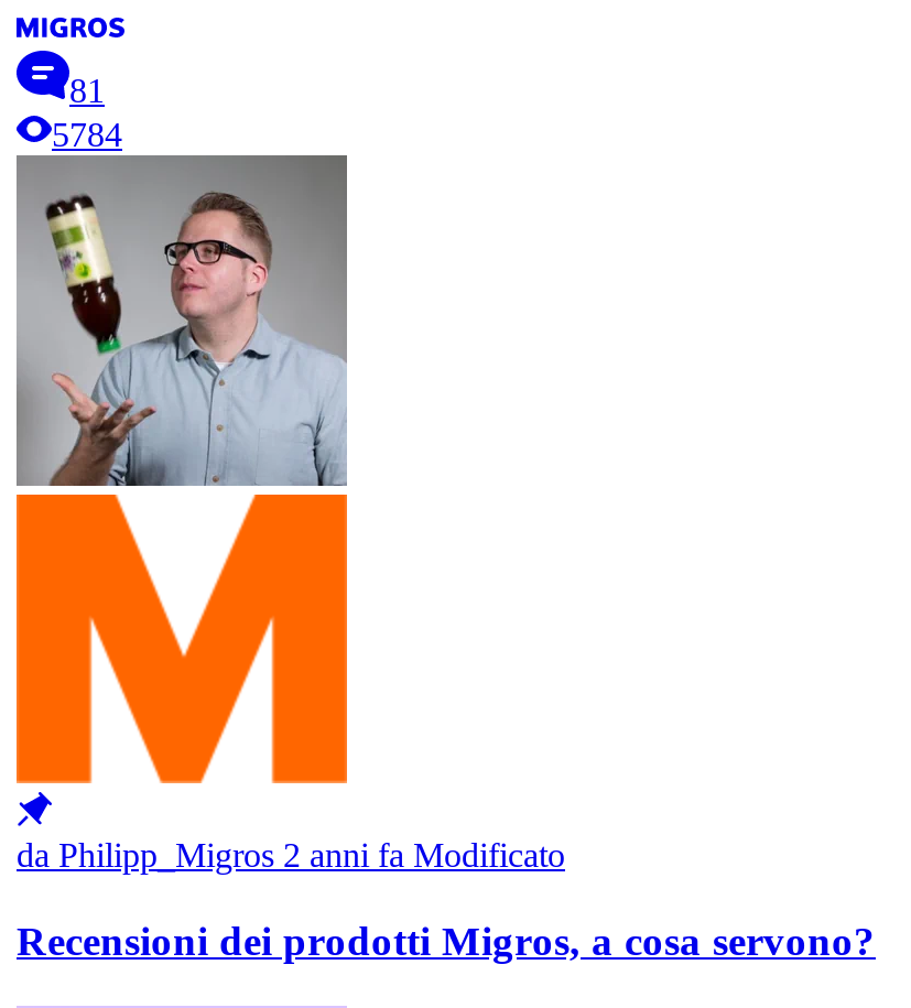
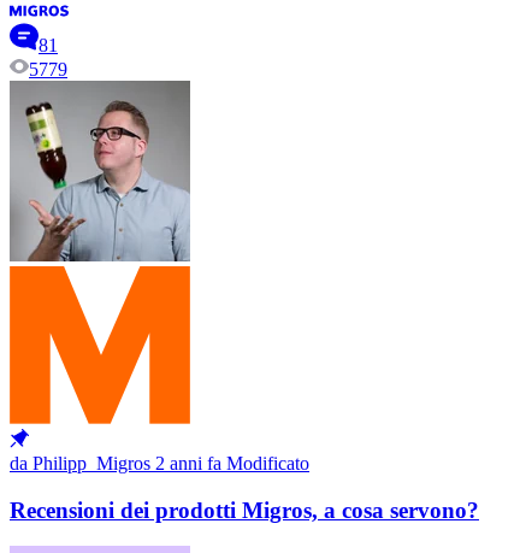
[52,115,122,153] 5784 -> [29,59,67,79] 5779

